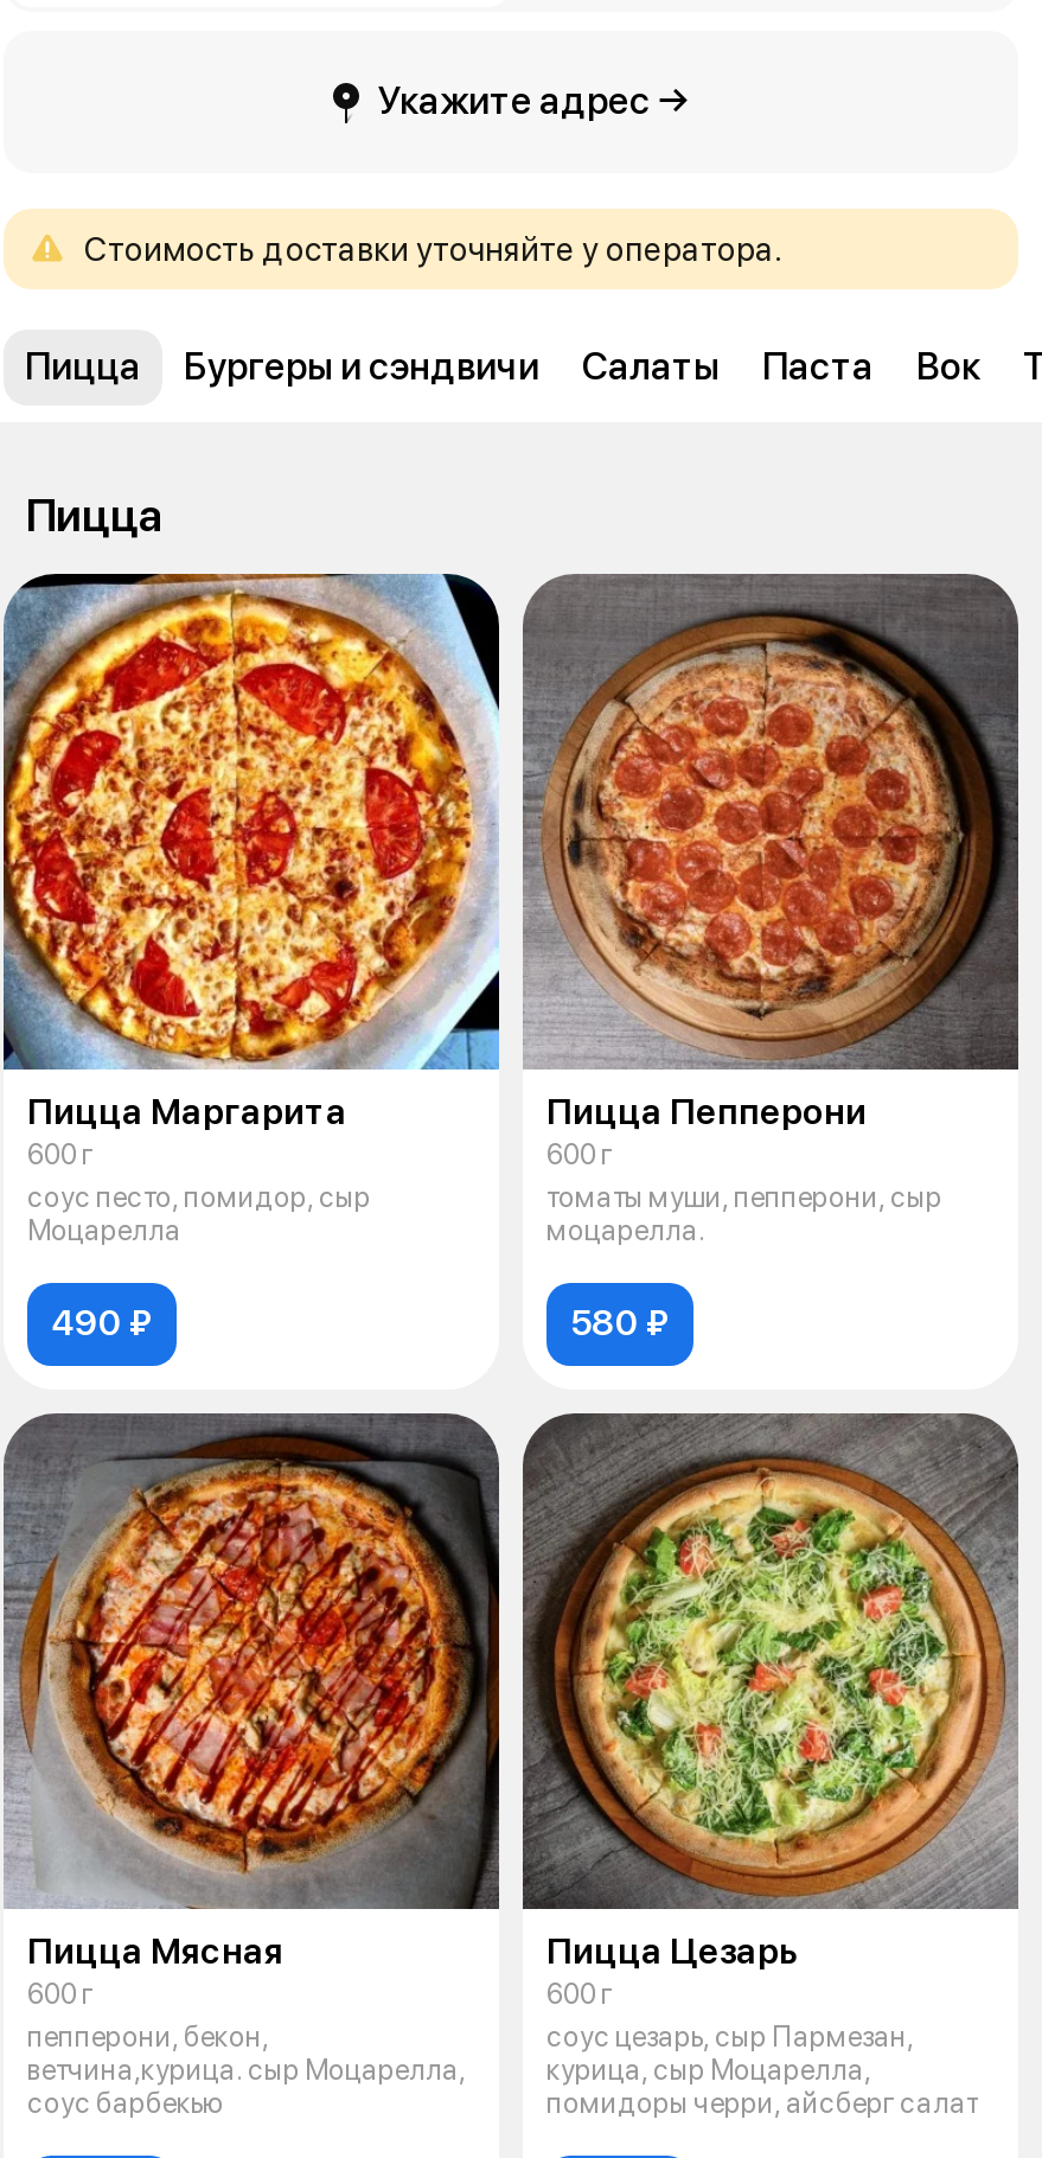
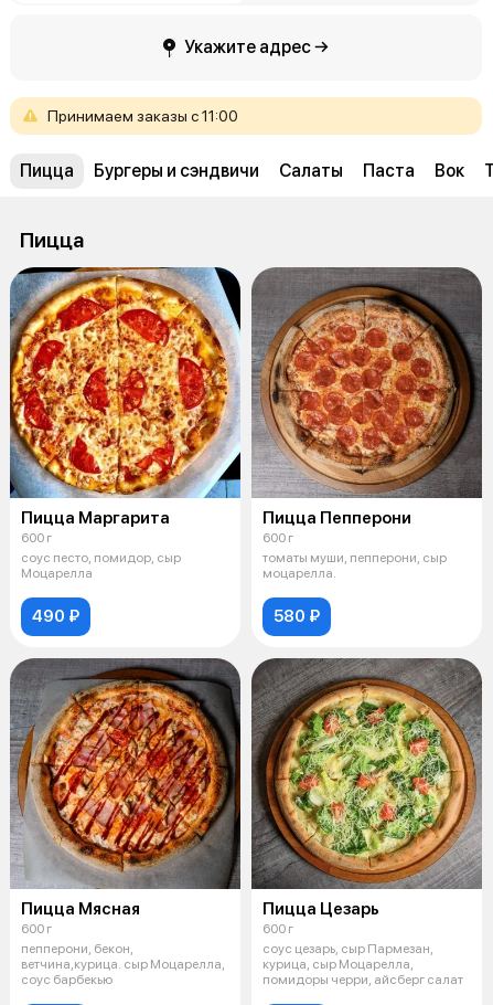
[84,230,781,268] Стоимость доставки уточняйте у оператора. -> [47,107,238,125] Принимаем заказы с 11:00

